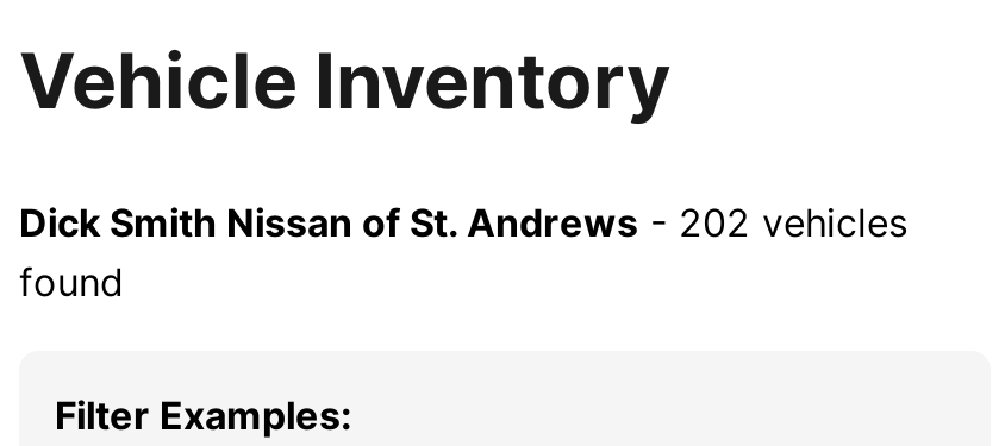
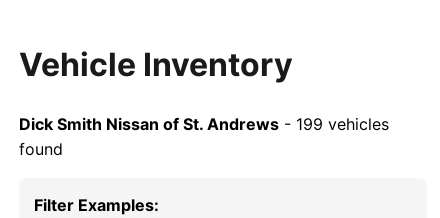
[19,198,907,246] Dick Smith Nissan of St. Andrews - 202 vehicles -> [19,114,389,134] Dick Smith Nissan of St. Andrews - 199 vehicles

